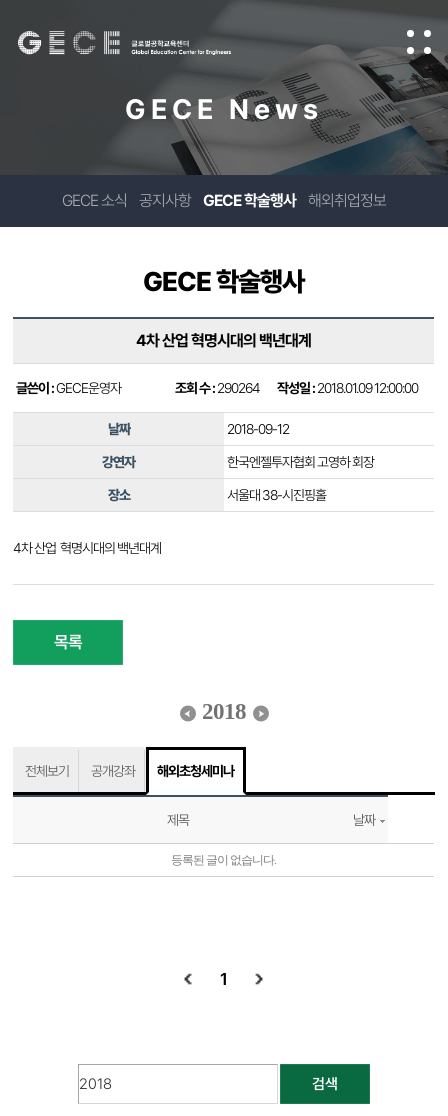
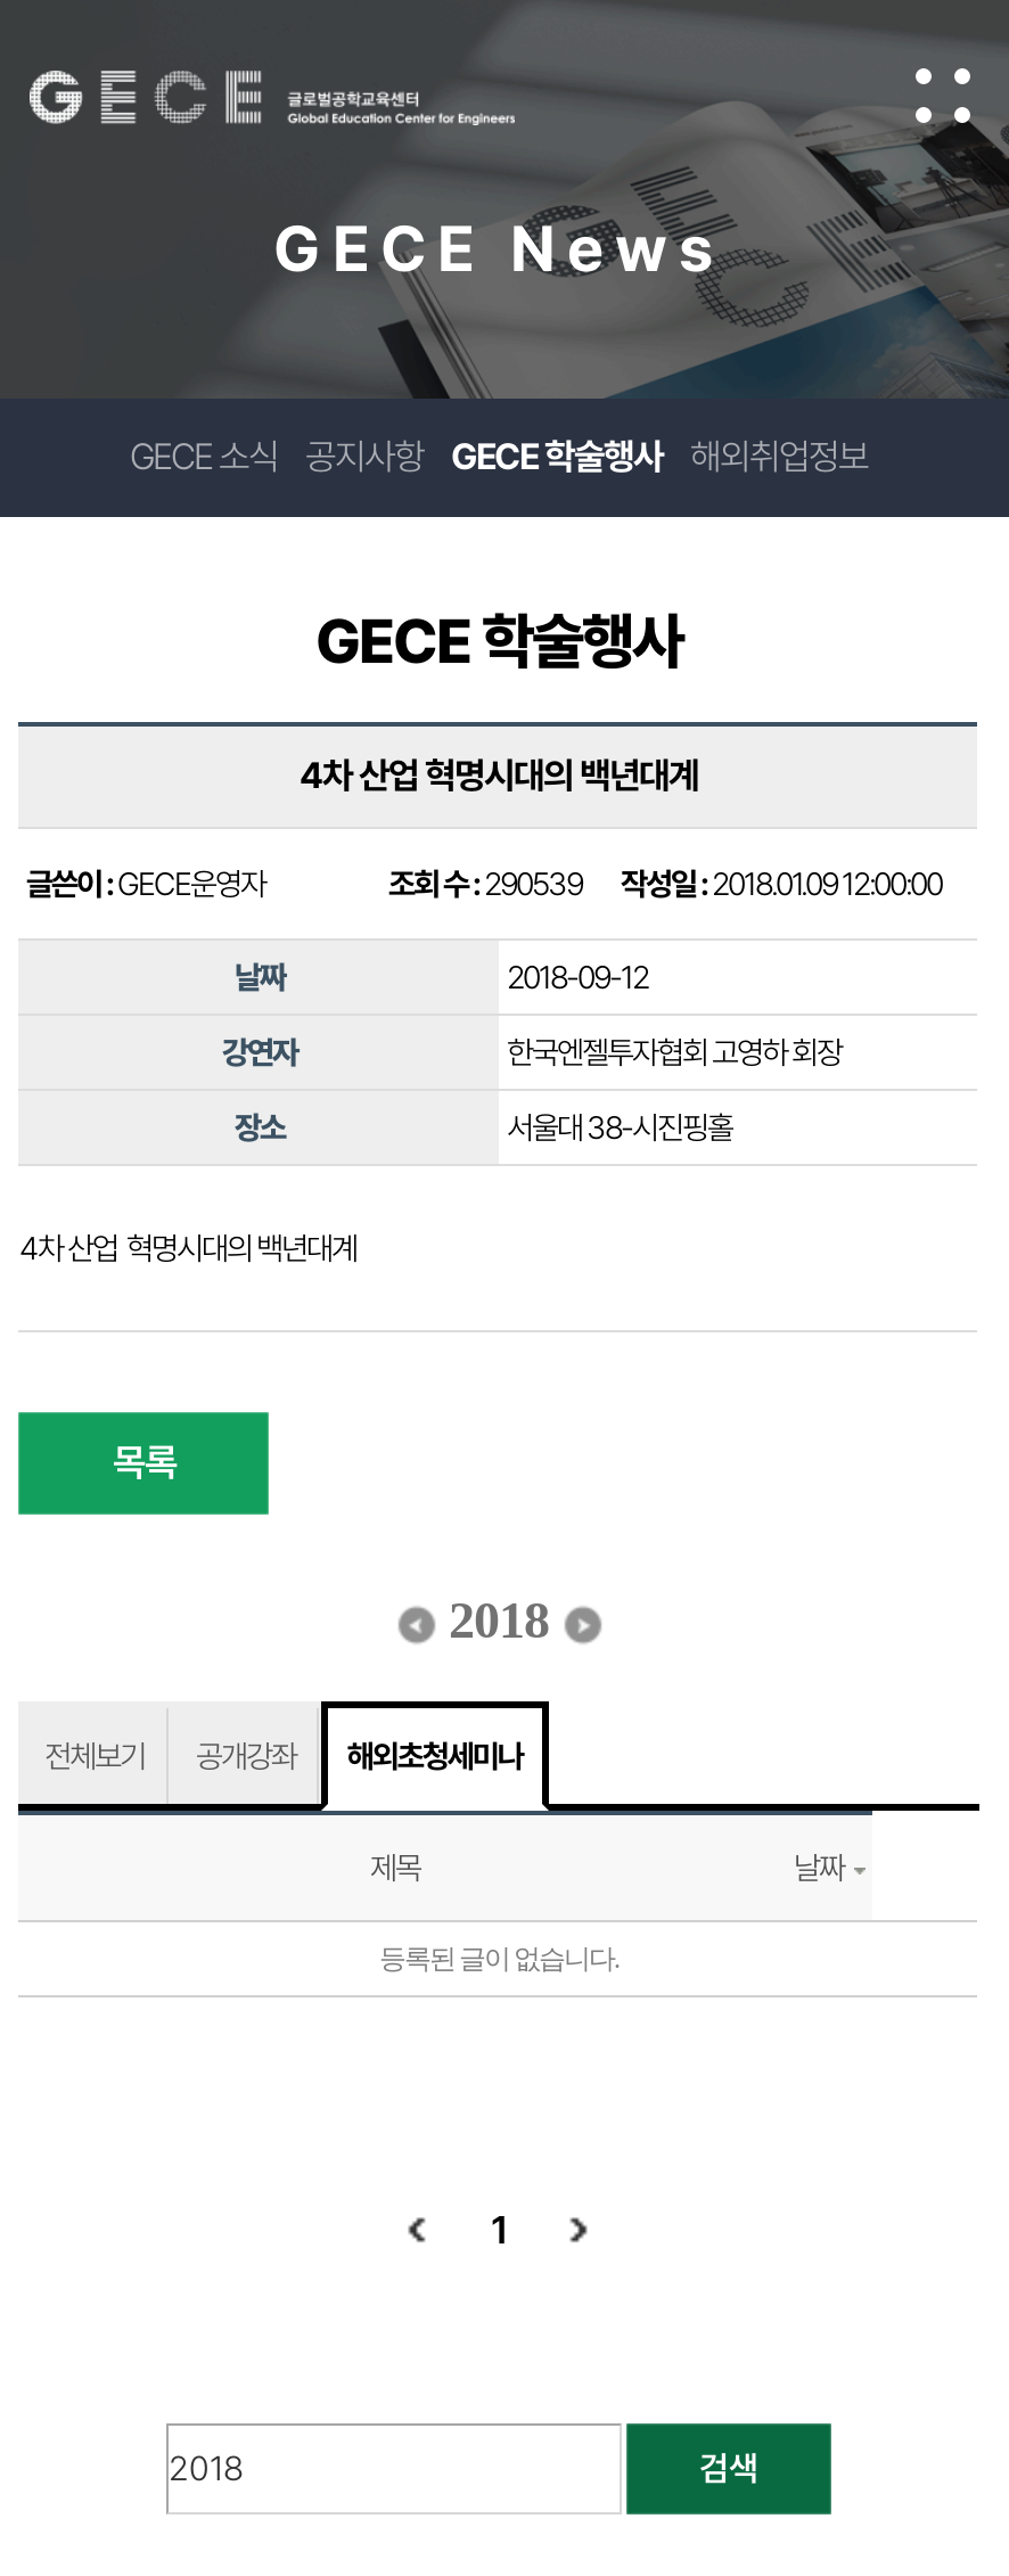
[175,380,418,396] 조회 수 : 290264 작성일 : 2018.01.09 12:00:00 -> [388,865,942,902] 조회 수 : 290539 작성일 : 2018.01.09 12:00:00

